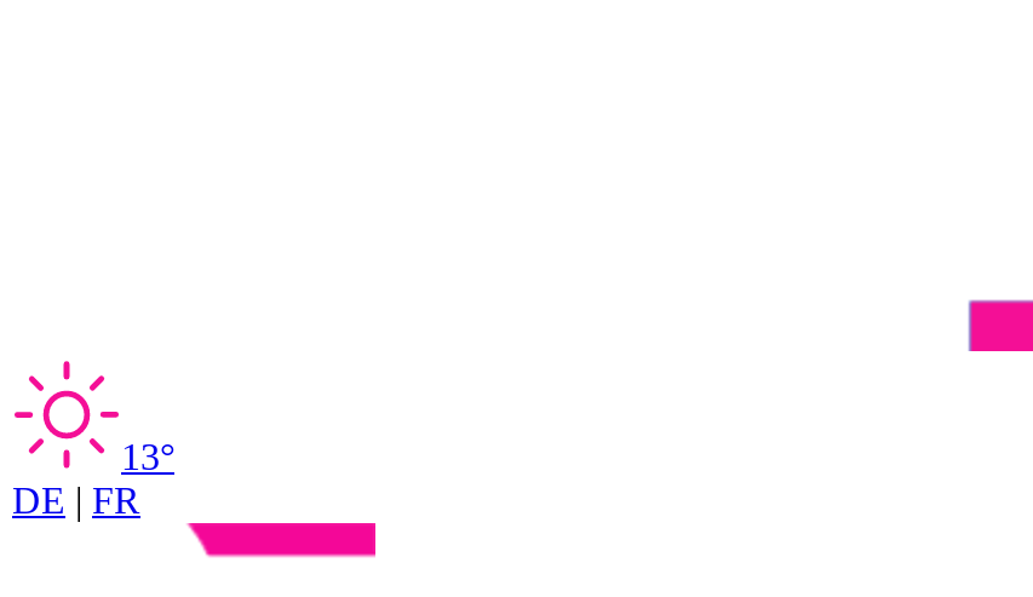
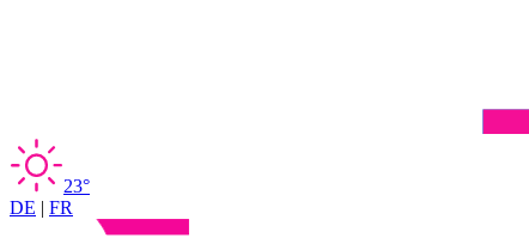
[121,436,174,477] 13° -> [63,176,90,196] 23°

